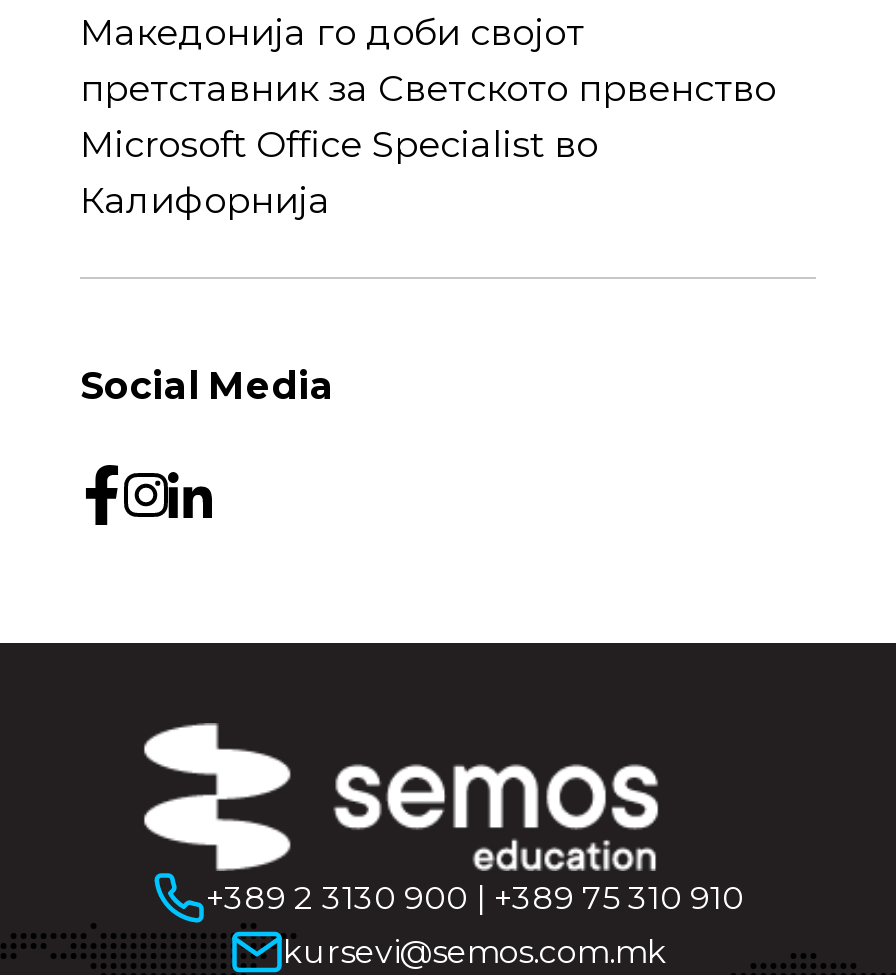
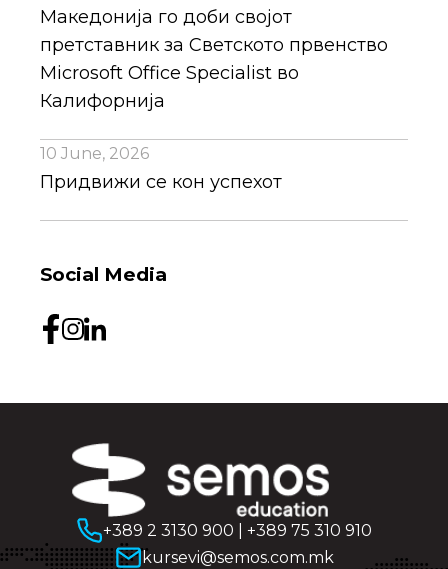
none -> [40,144,282,193] 10 June, 2026 | Придвижи се кон успехот

